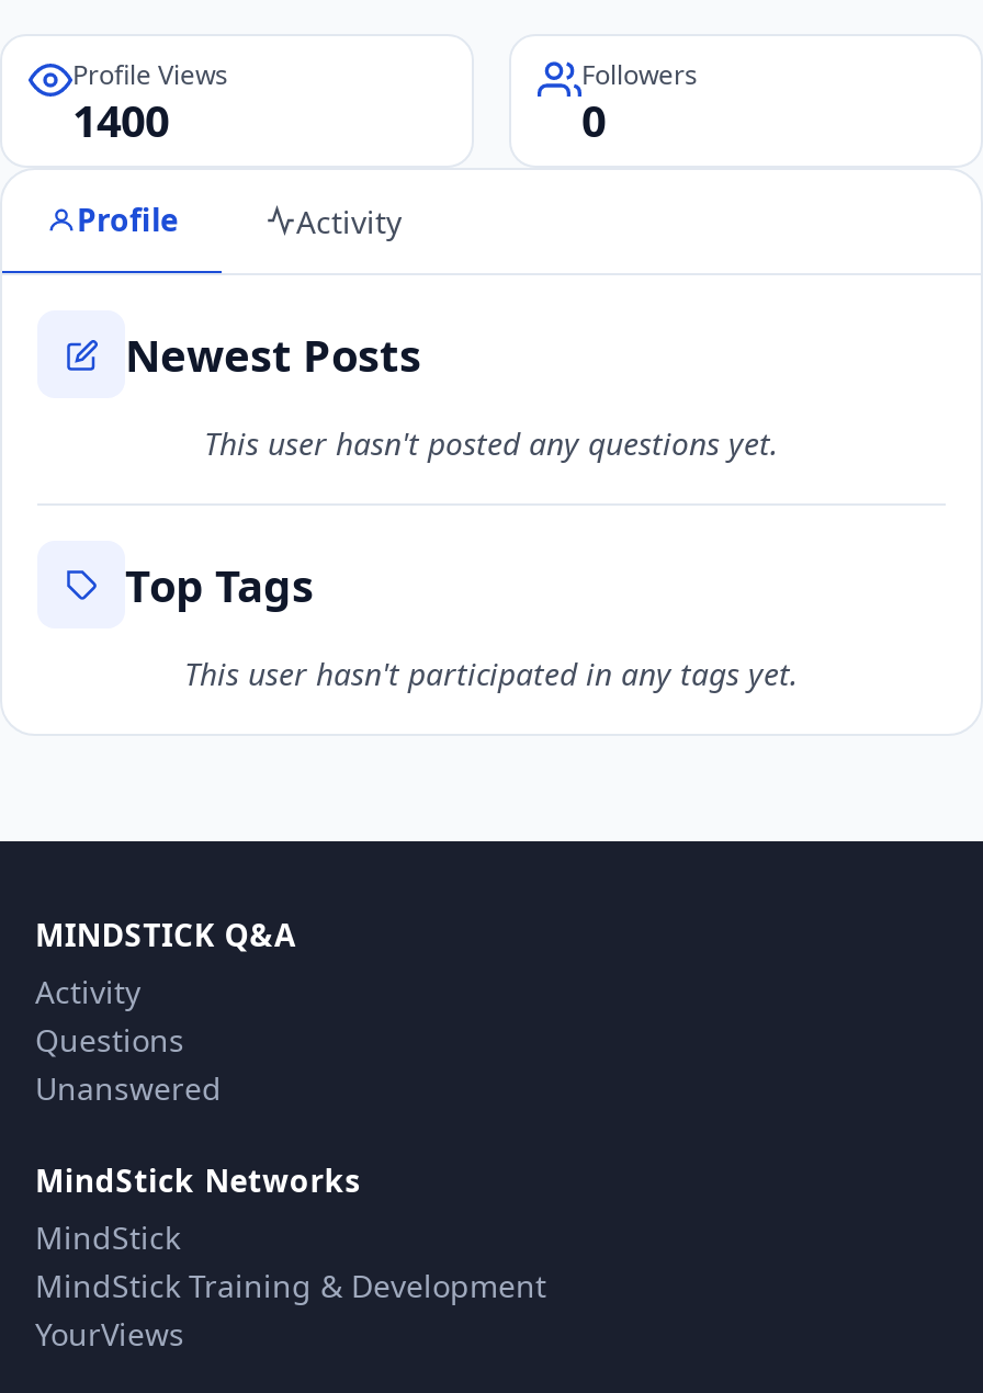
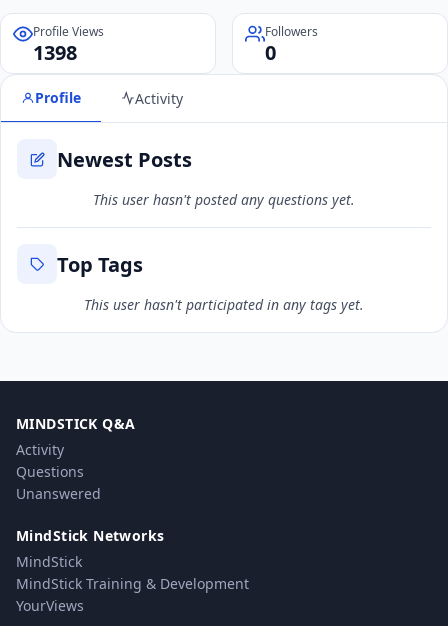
[72,91,169,150] 1400 -> [33,39,77,66] 1398

